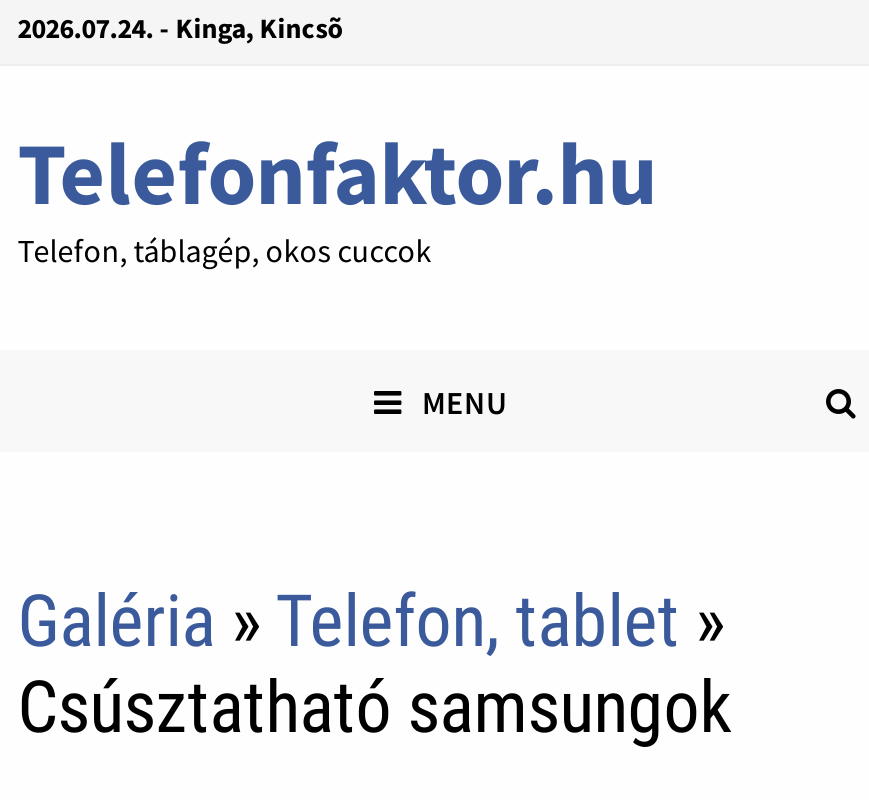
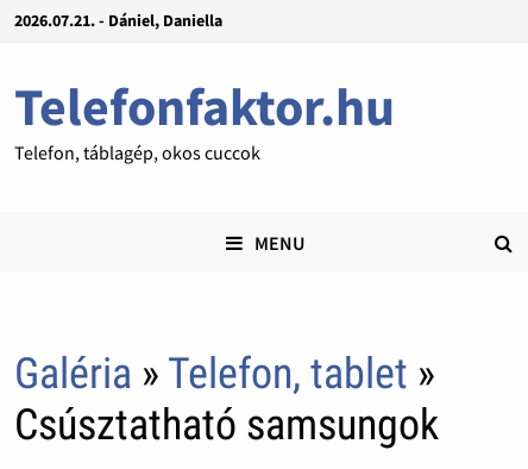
[18,10,344,46] 2026.07.24. - Kinga, Kincsõ -> [14,10,222,31] 2026.07.21. - Dániel, Daniella

